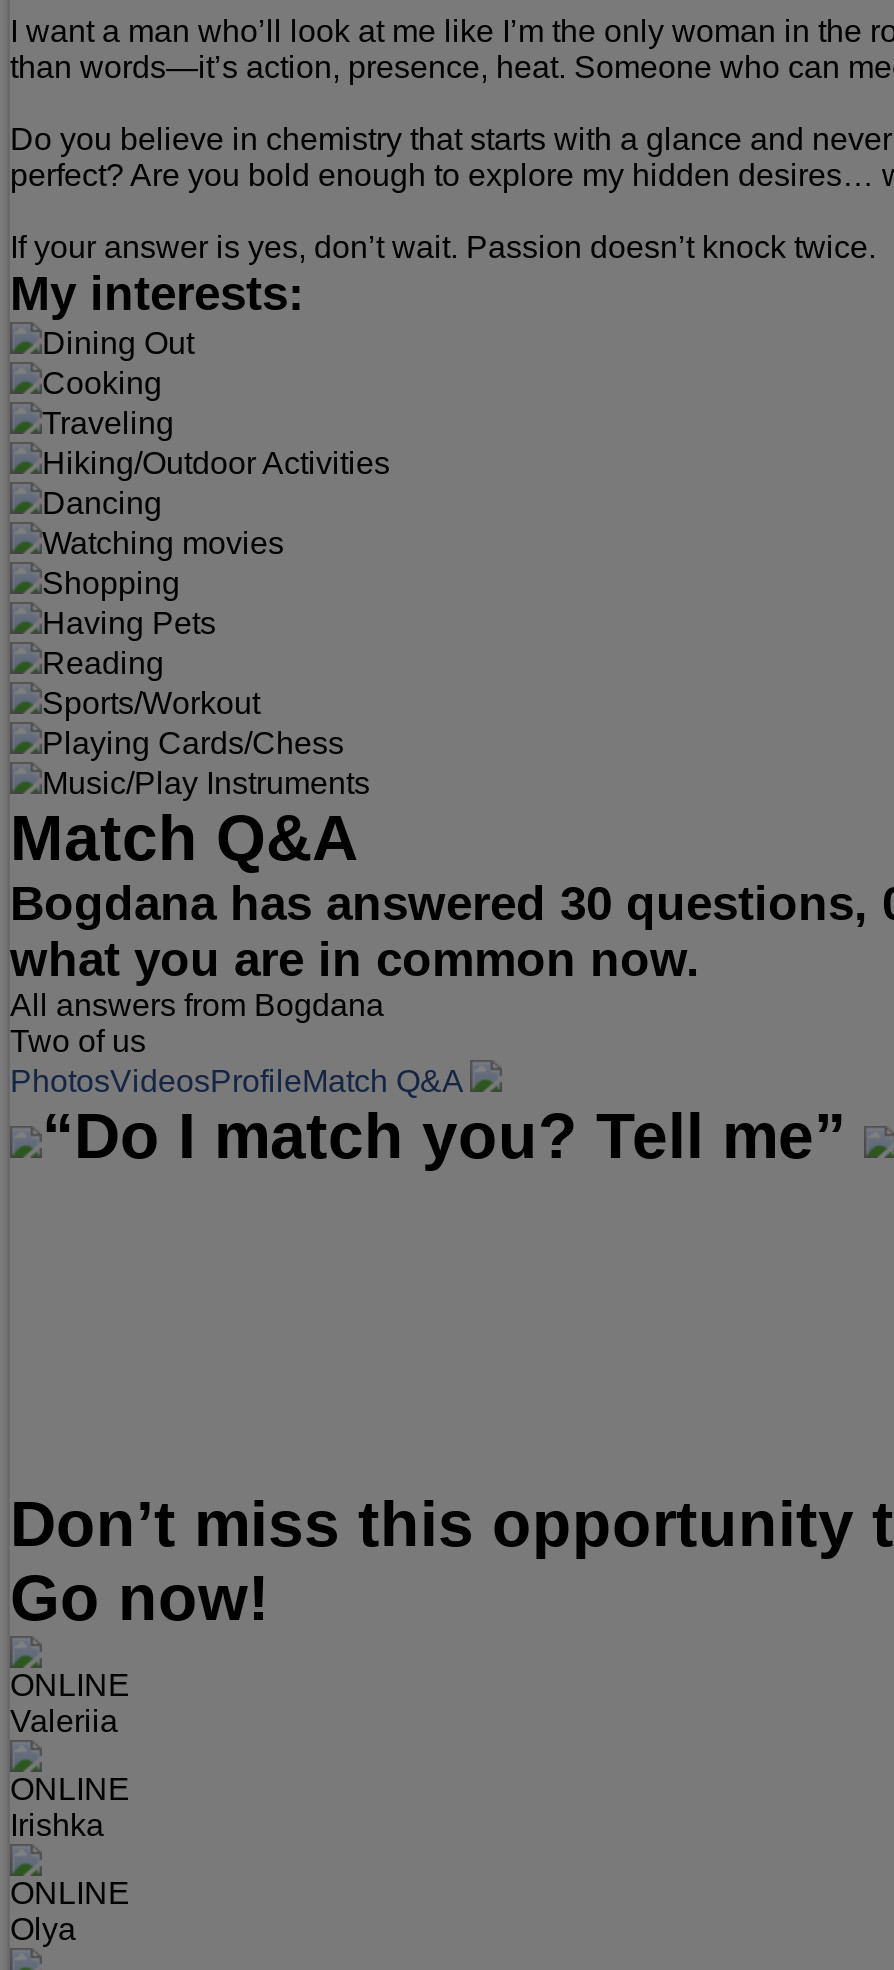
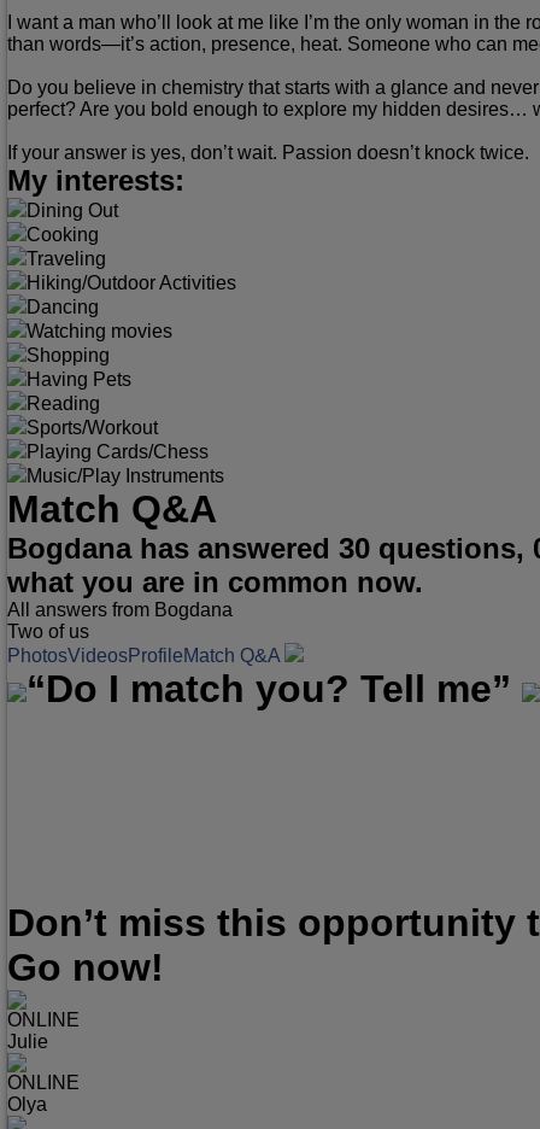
[10,1704,130,1842] Valeriia | ONLINE | Irishka -> [7,1031,48,1052] Julie

